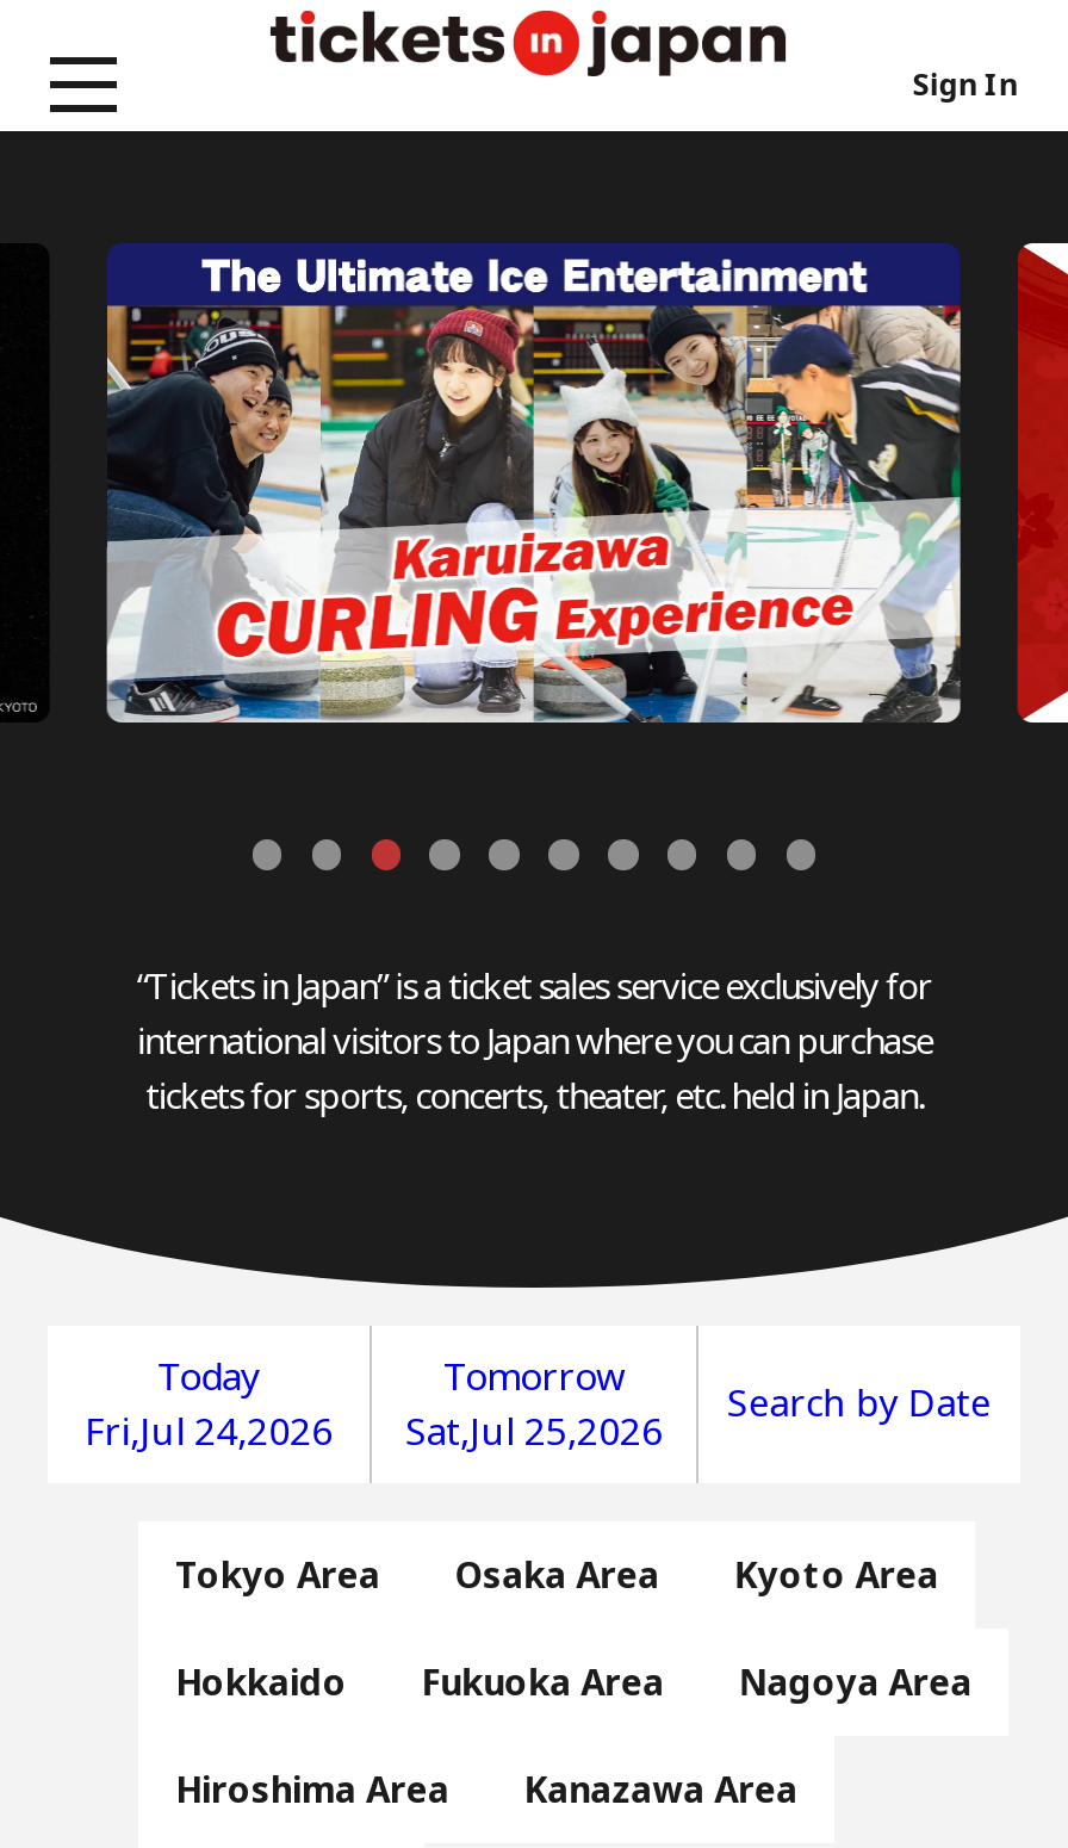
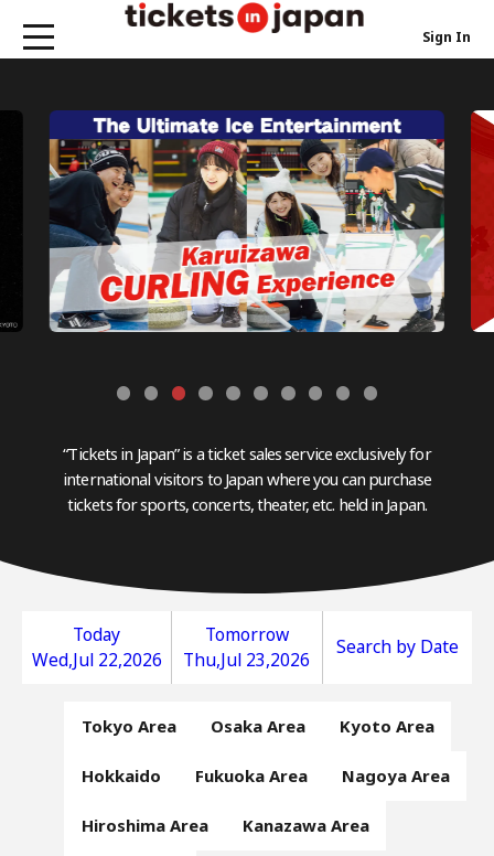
[85,1403,333,1456] Fri,Jul 24,2026 -> [32,647,162,671] Wed,Jul 22,2026
[405,1403,663,1456] Sat,Jul 25,2026 -> [184,647,310,671] Thu,Jul 23,2026

